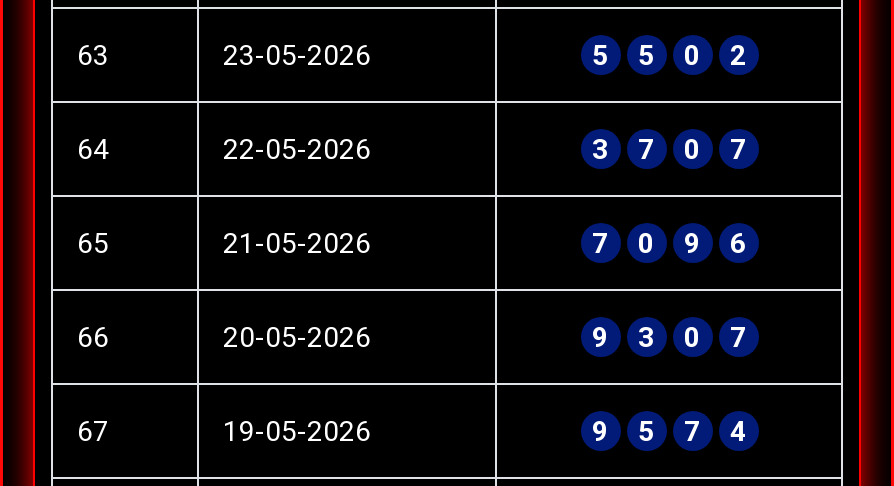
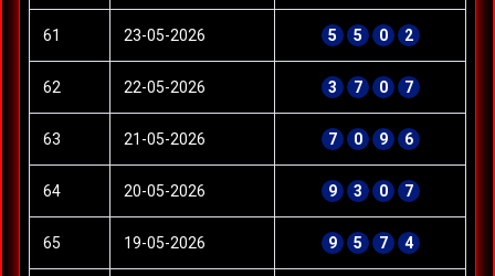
[77,40,109,72] 63 -> [43,27,61,45] 61
[77,134,109,166] 64 -> [43,79,61,96] 62
[77,228,109,260] 65 -> [43,131,61,148] 63
[77,322,109,354] 66 -> [43,183,61,200] 64
[77,416,109,448] 67 -> [43,234,61,252] 65

